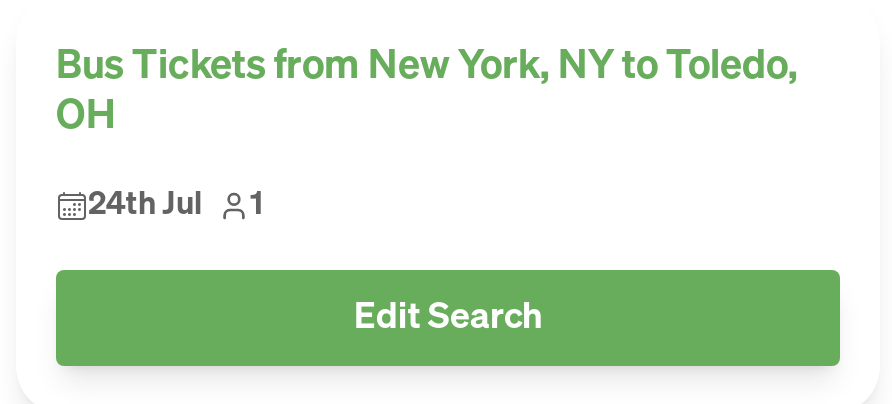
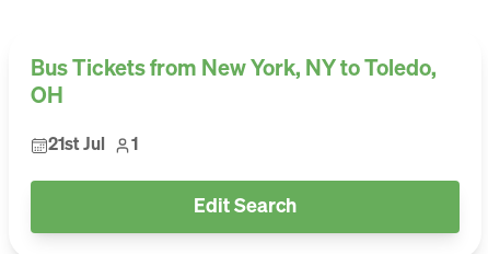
[88,190,262,222] 24th Jul 1 -> [48,137,138,154] 21st Jul 1

